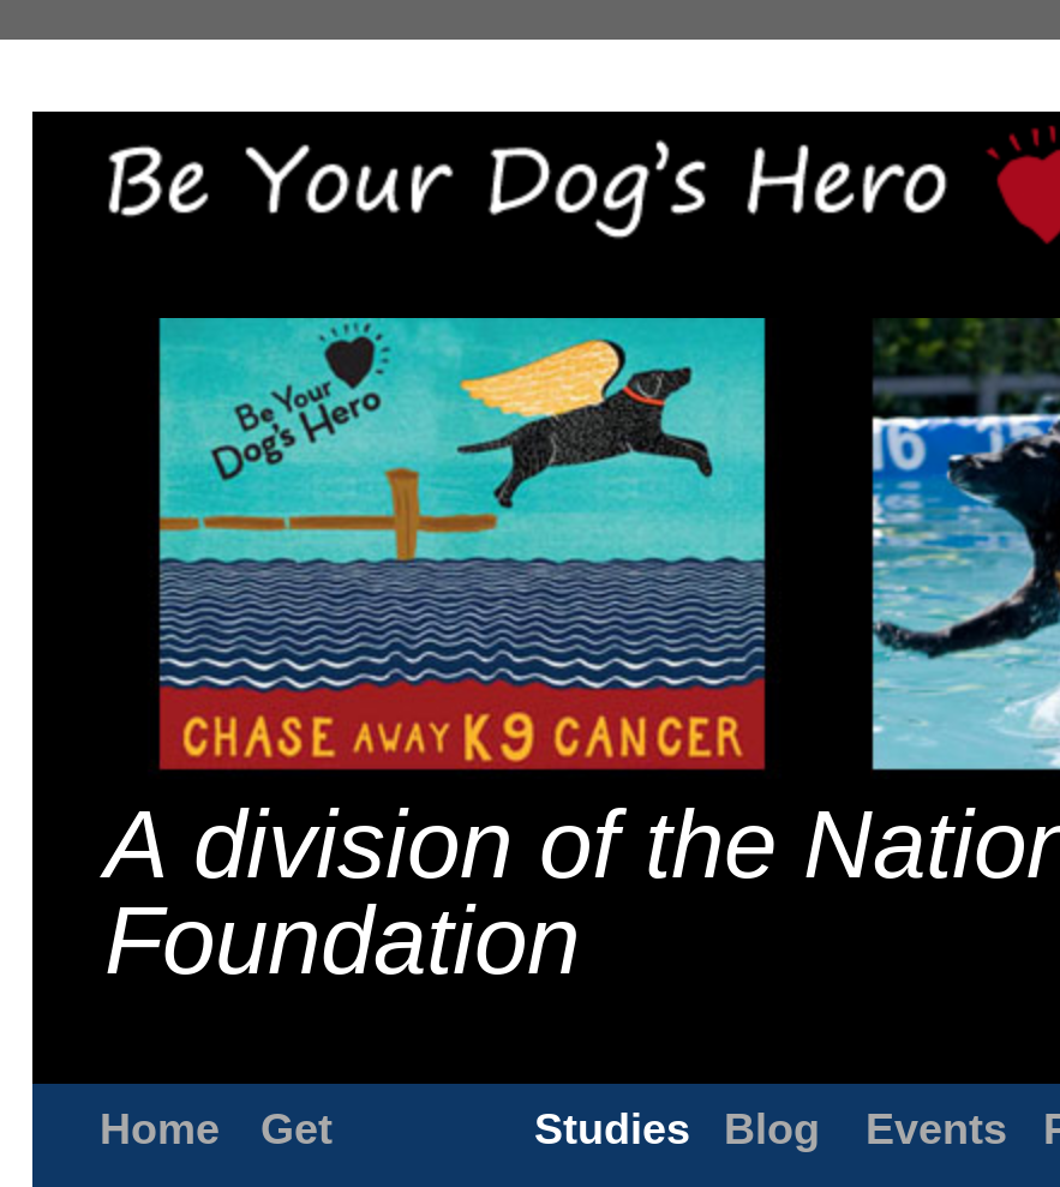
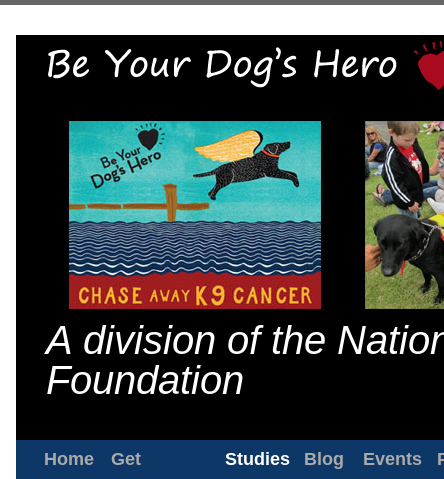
[870,318,1053,772] [image] -> [364,120,441,310] [image]

